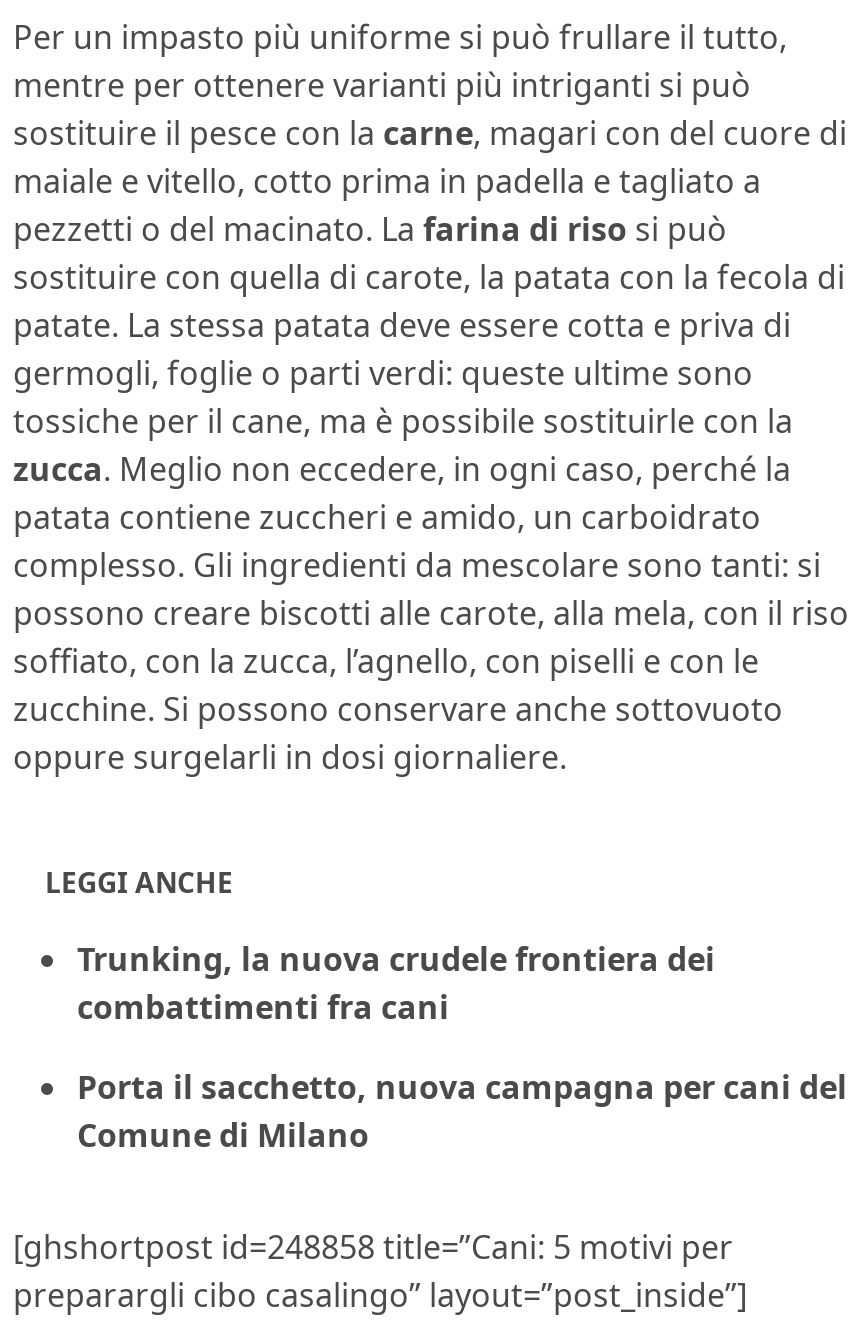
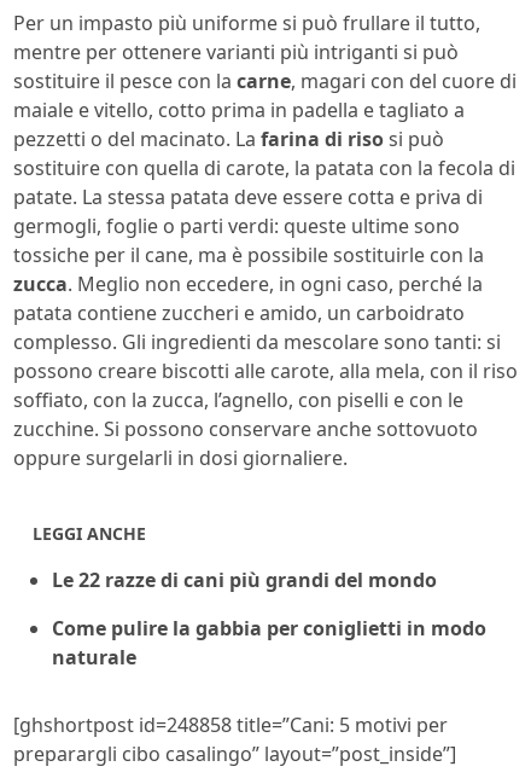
[77,937,715,1029] Trunking, la nuova crudele frontiera dei | combattimenti fra cani -> [52,566,437,593] Le 22 razze di cani più grandi del mondo
[77,1065,847,1157] Porta il sacchetto, nuova campagna per cani del | Comune di Milano -> [52,615,486,670] Come pulire la gabbia per coniglietti in modo | naturale

